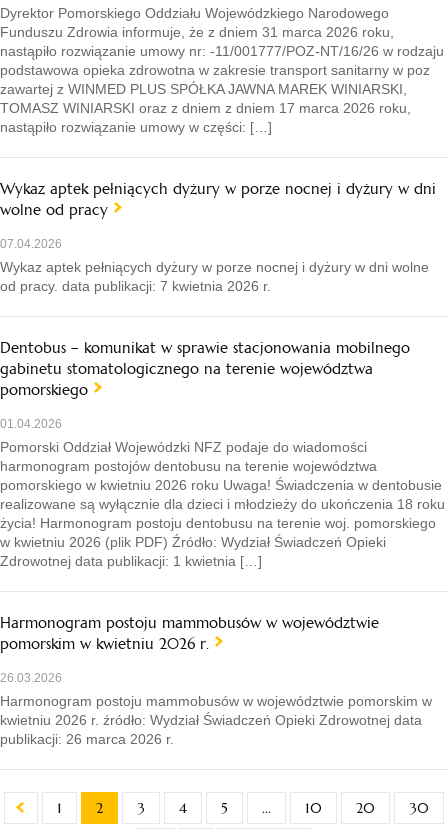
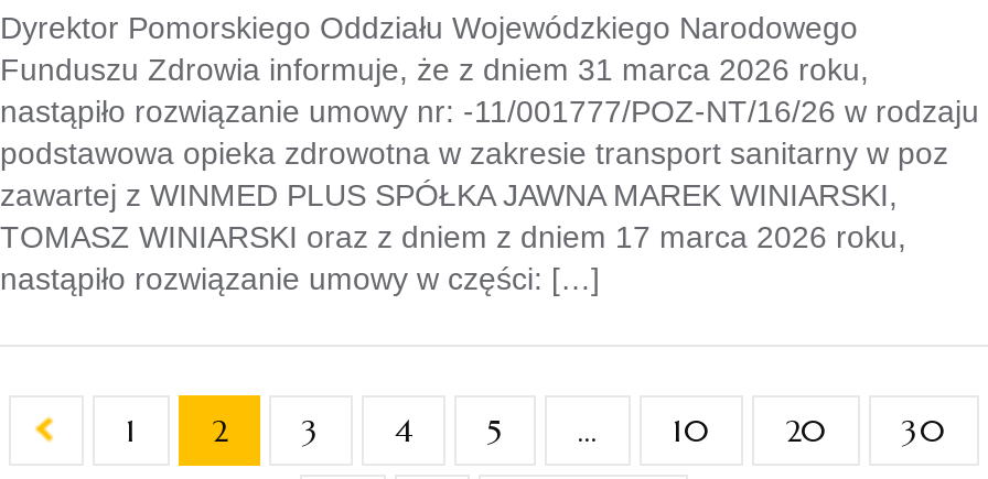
[0,179,445,747] Wykaz aptek pełniących dyżury w porze nocnej i dyżury w dni | wolne od pracy | 07.04.2026 | Wykaz aptek pełniących dyżury w porze nocnej i dyżury w dni wolne | od pracy. data publikacji: 7 kwietnia 2026 r. | Dentobus – komunikat w sprawie stacjonowania mobilnego | gabinetu stomatologicznego na terenie województwa | pomorskiego | 01.04.2026 | Pomorski Oddział Wojewódzki NFZ podaje do wiadomości | harmonogram postojów dentobusu na terenie województwa | pomorskiego w kwietniu 2026 roku Uwaga! Świadczenia w dentobusie | realizowane są wyłącznie dla dzieci i młodzieży do ukończenia 18 roku | życia! Harmonogram postoju dentobusu na terenie woj. pomorskiego | w kwietniu 2026 (plik PDF) Źródło: Wydział Świadczeń Opieki | Zdrowotnej data publikacji: 1 kwietnia […] | Harmonogram postoju mammobusów w województwie | pomorskim w kwietniu 2026 r. | 26.03.2026 | Harmonogram postoju mammobusów w województwie pomorskim w | kwietniu 2026 r. źródło: Wydział Świadczeń Opieki Zdrowotnej data | publikacji: 26 marca 2026 r. -> none

